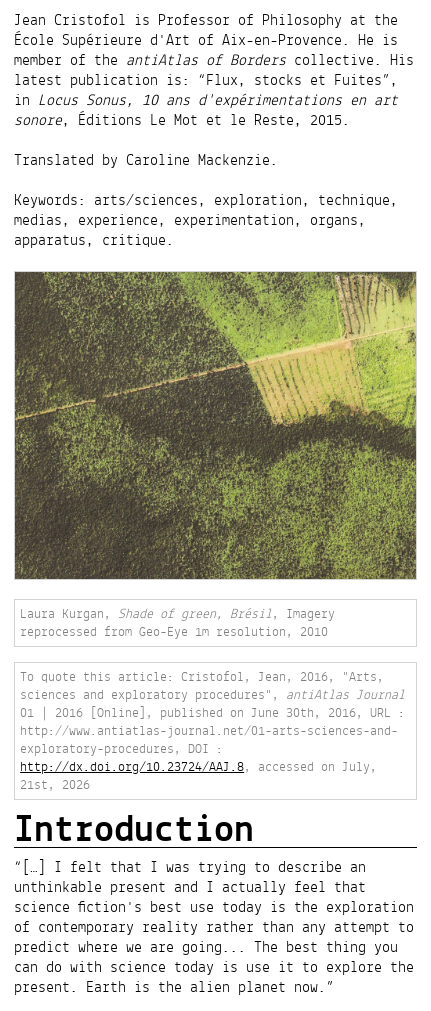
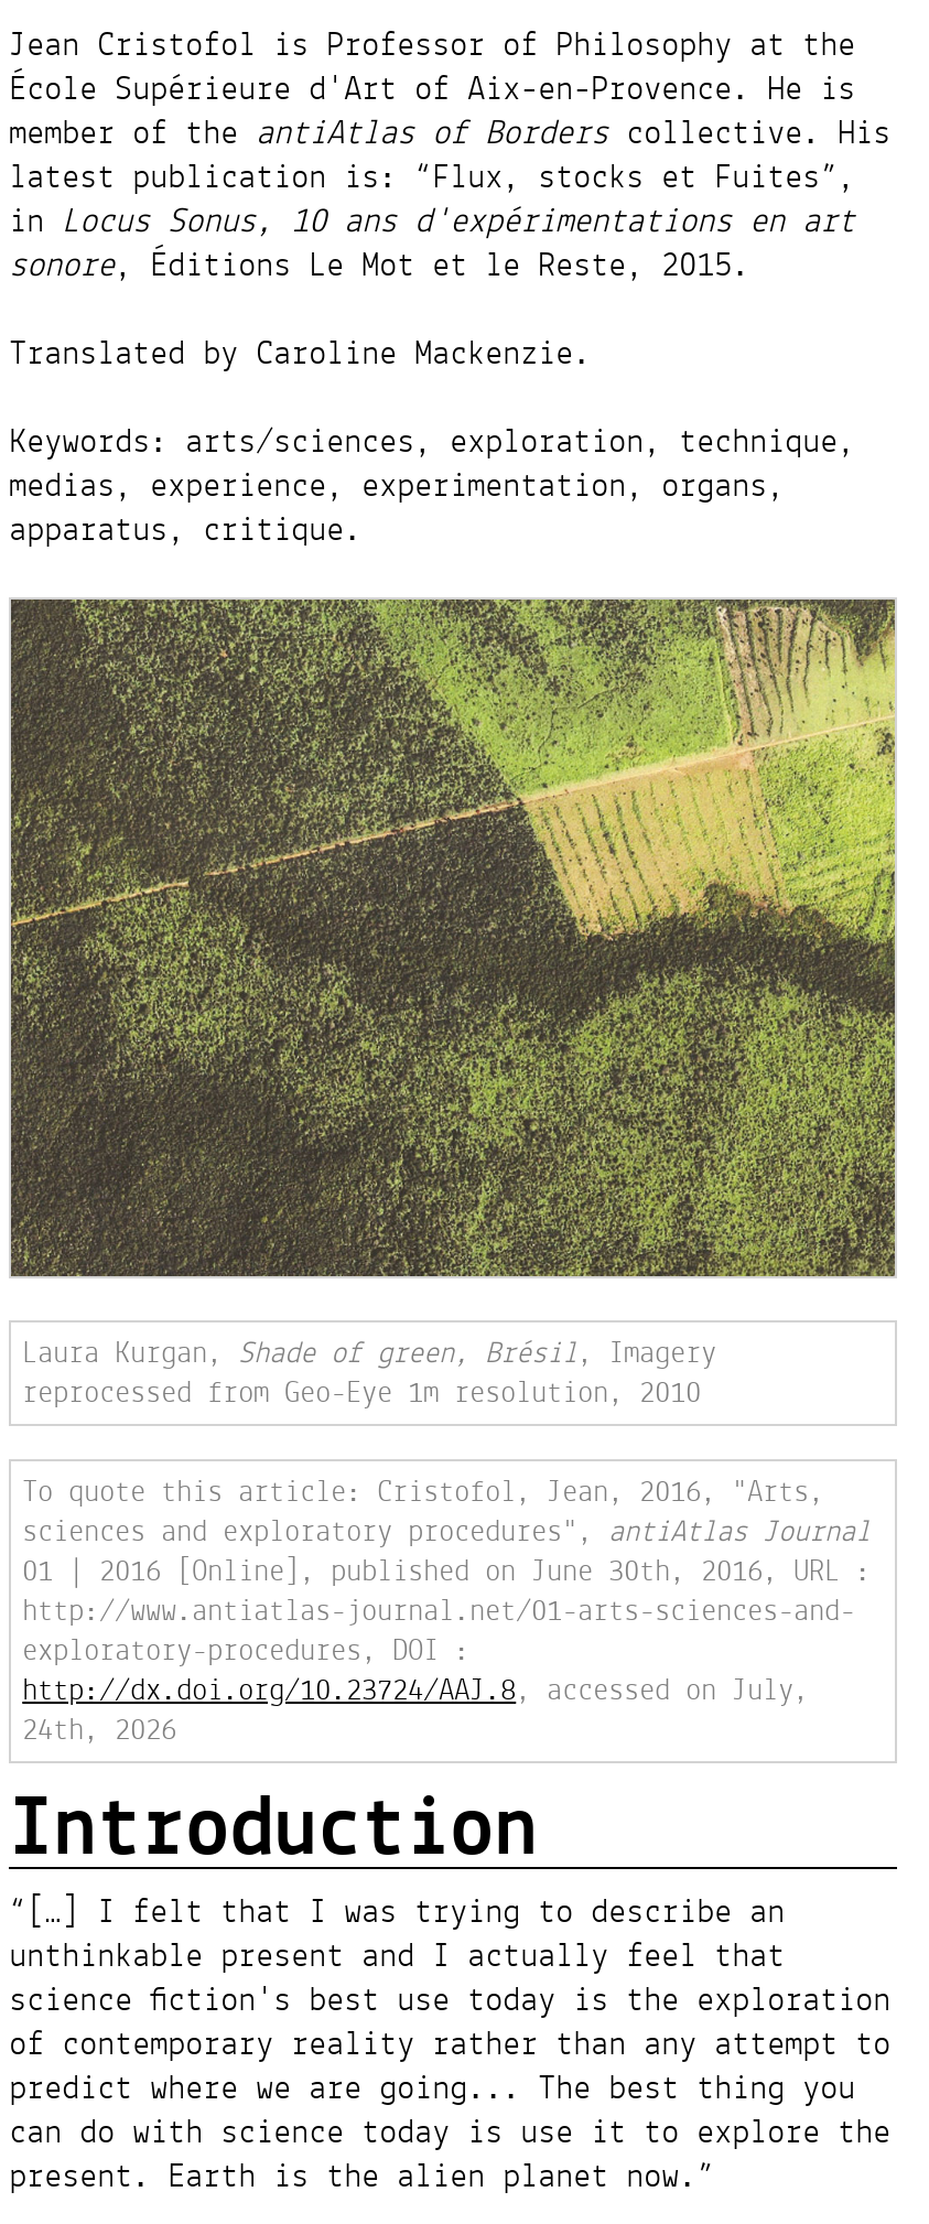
[20,773,90,797] 21st, 2026 -> [22,1705,177,1758] 24th, 2026

